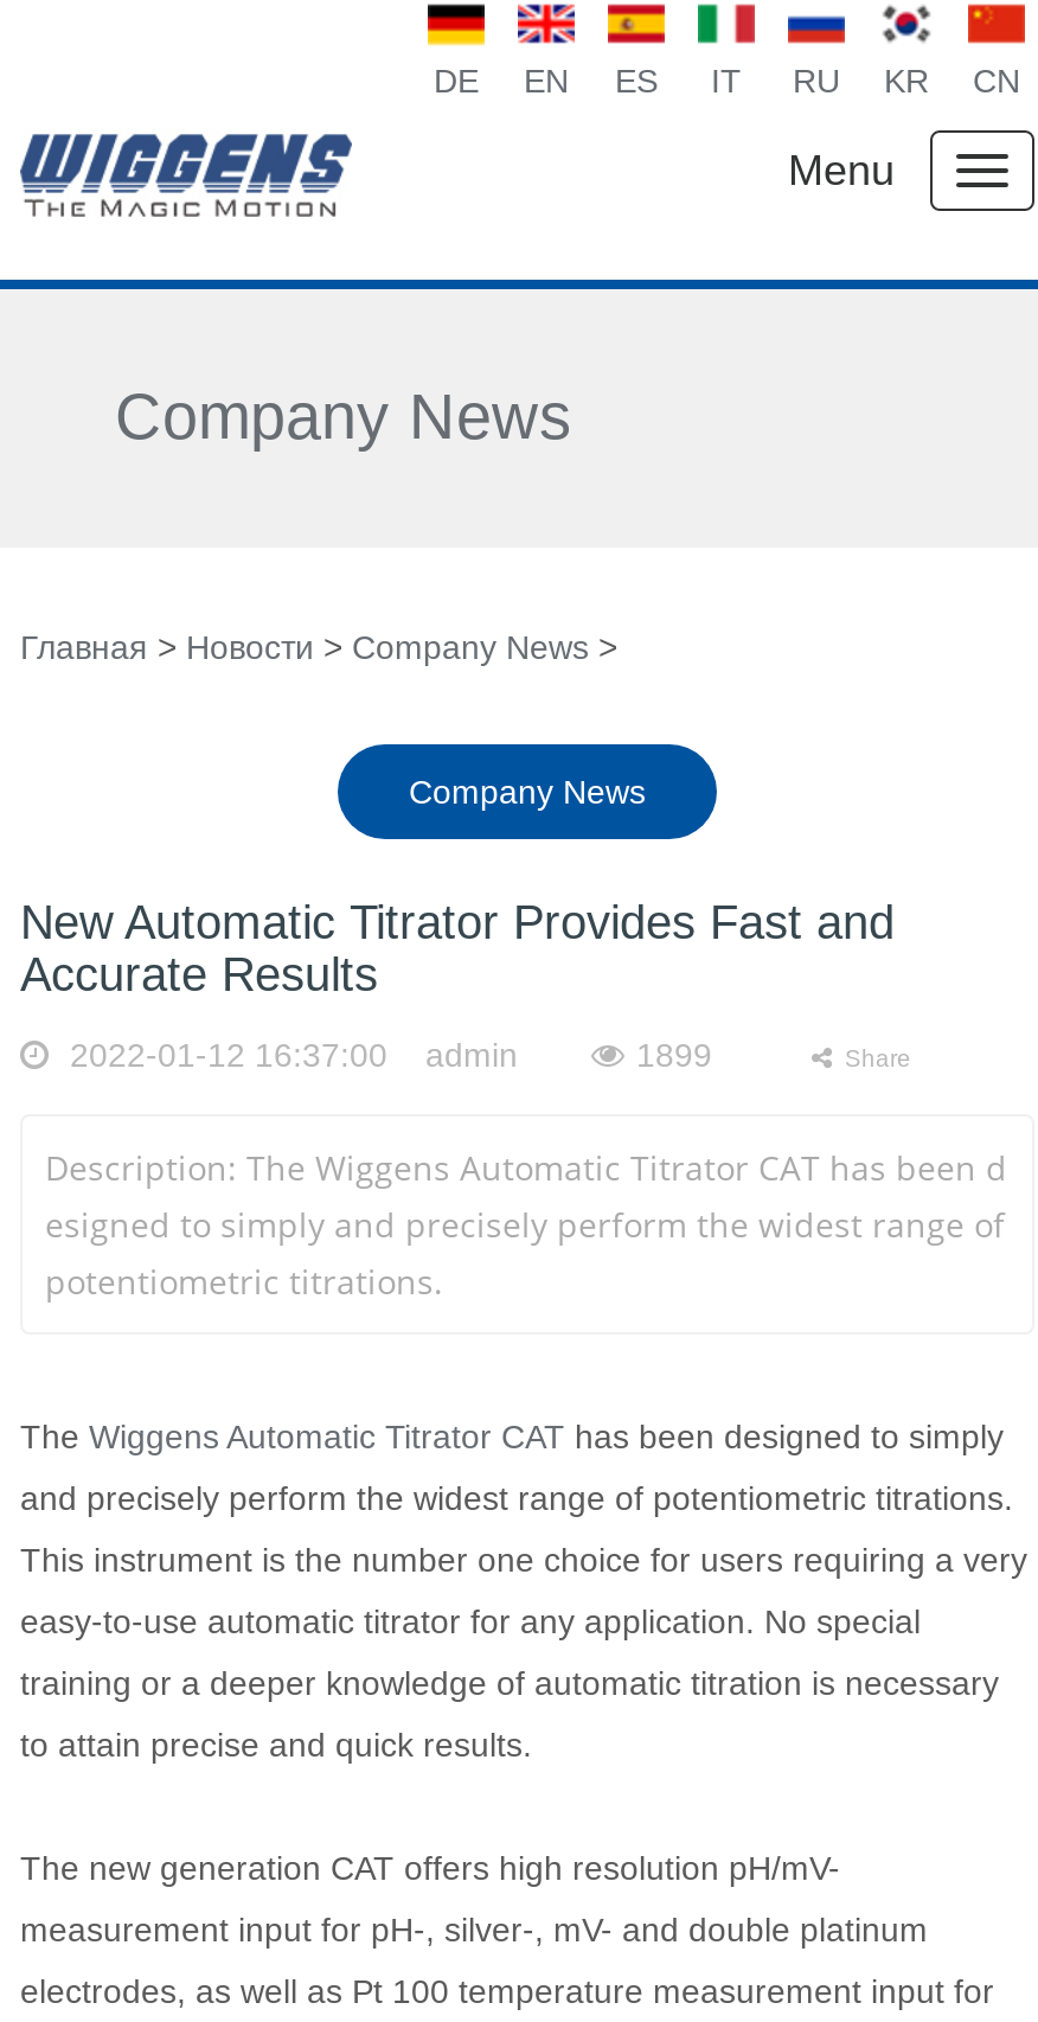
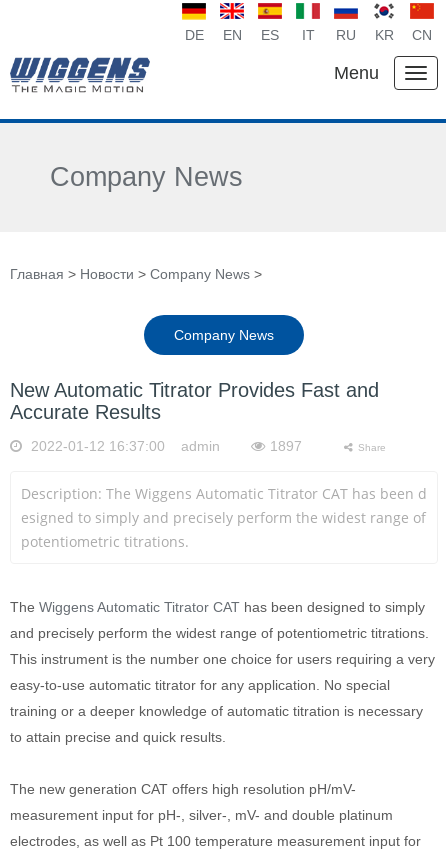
[636,1037,712,1075] 1899 -> [270,438,302,454] 1897

